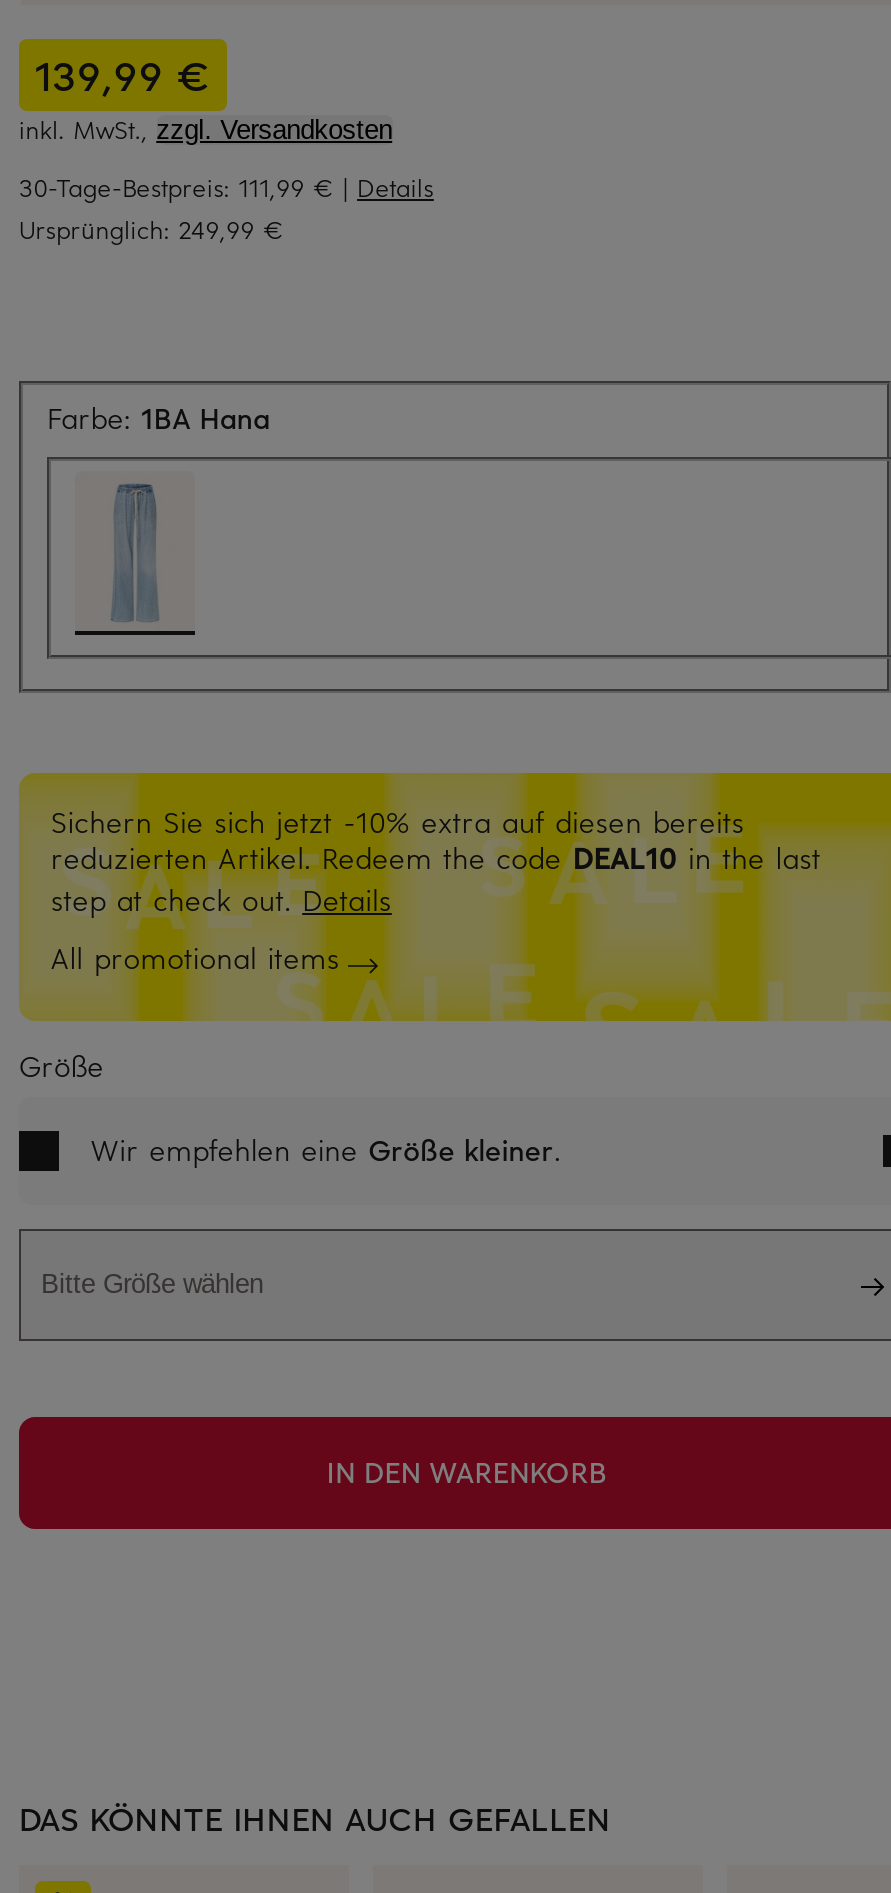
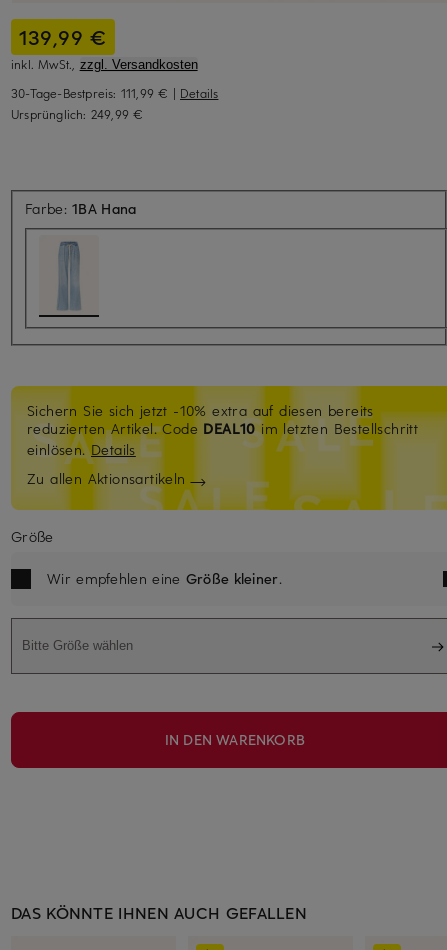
[51,838,821,918] reduzierten Artikel. Redeem the code DEAL10 in the last | step at check out. Details -> [27,419,418,459] reduzierten Artikel. Code DEAL10 im letzten Bestellschritt | einlösen. Details
[51,938,340,976] All promotional items -> [27,469,186,488] Zu allen Aktionsartikeln

